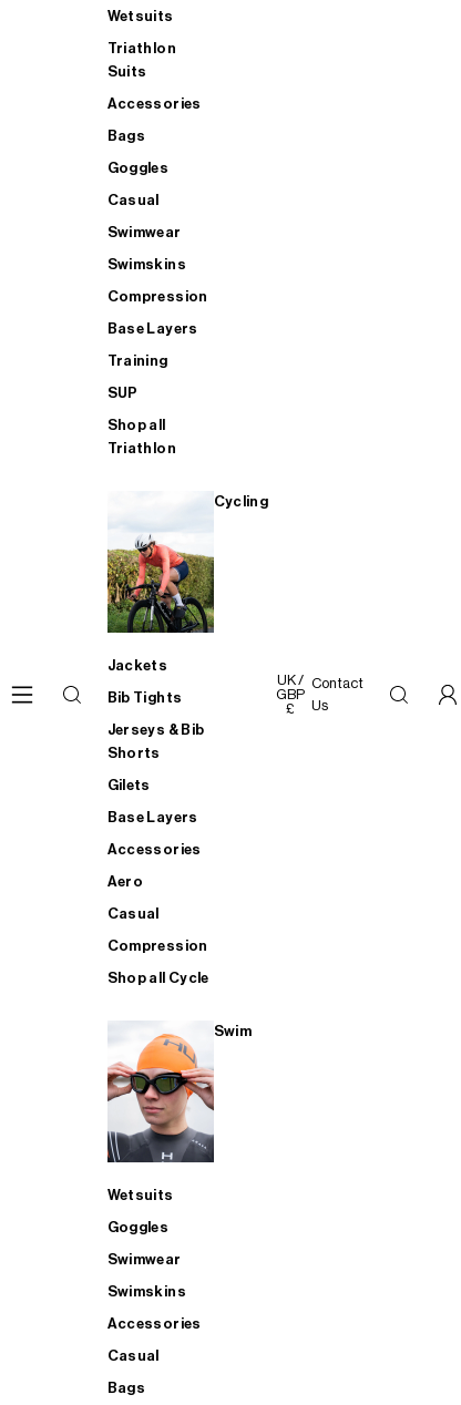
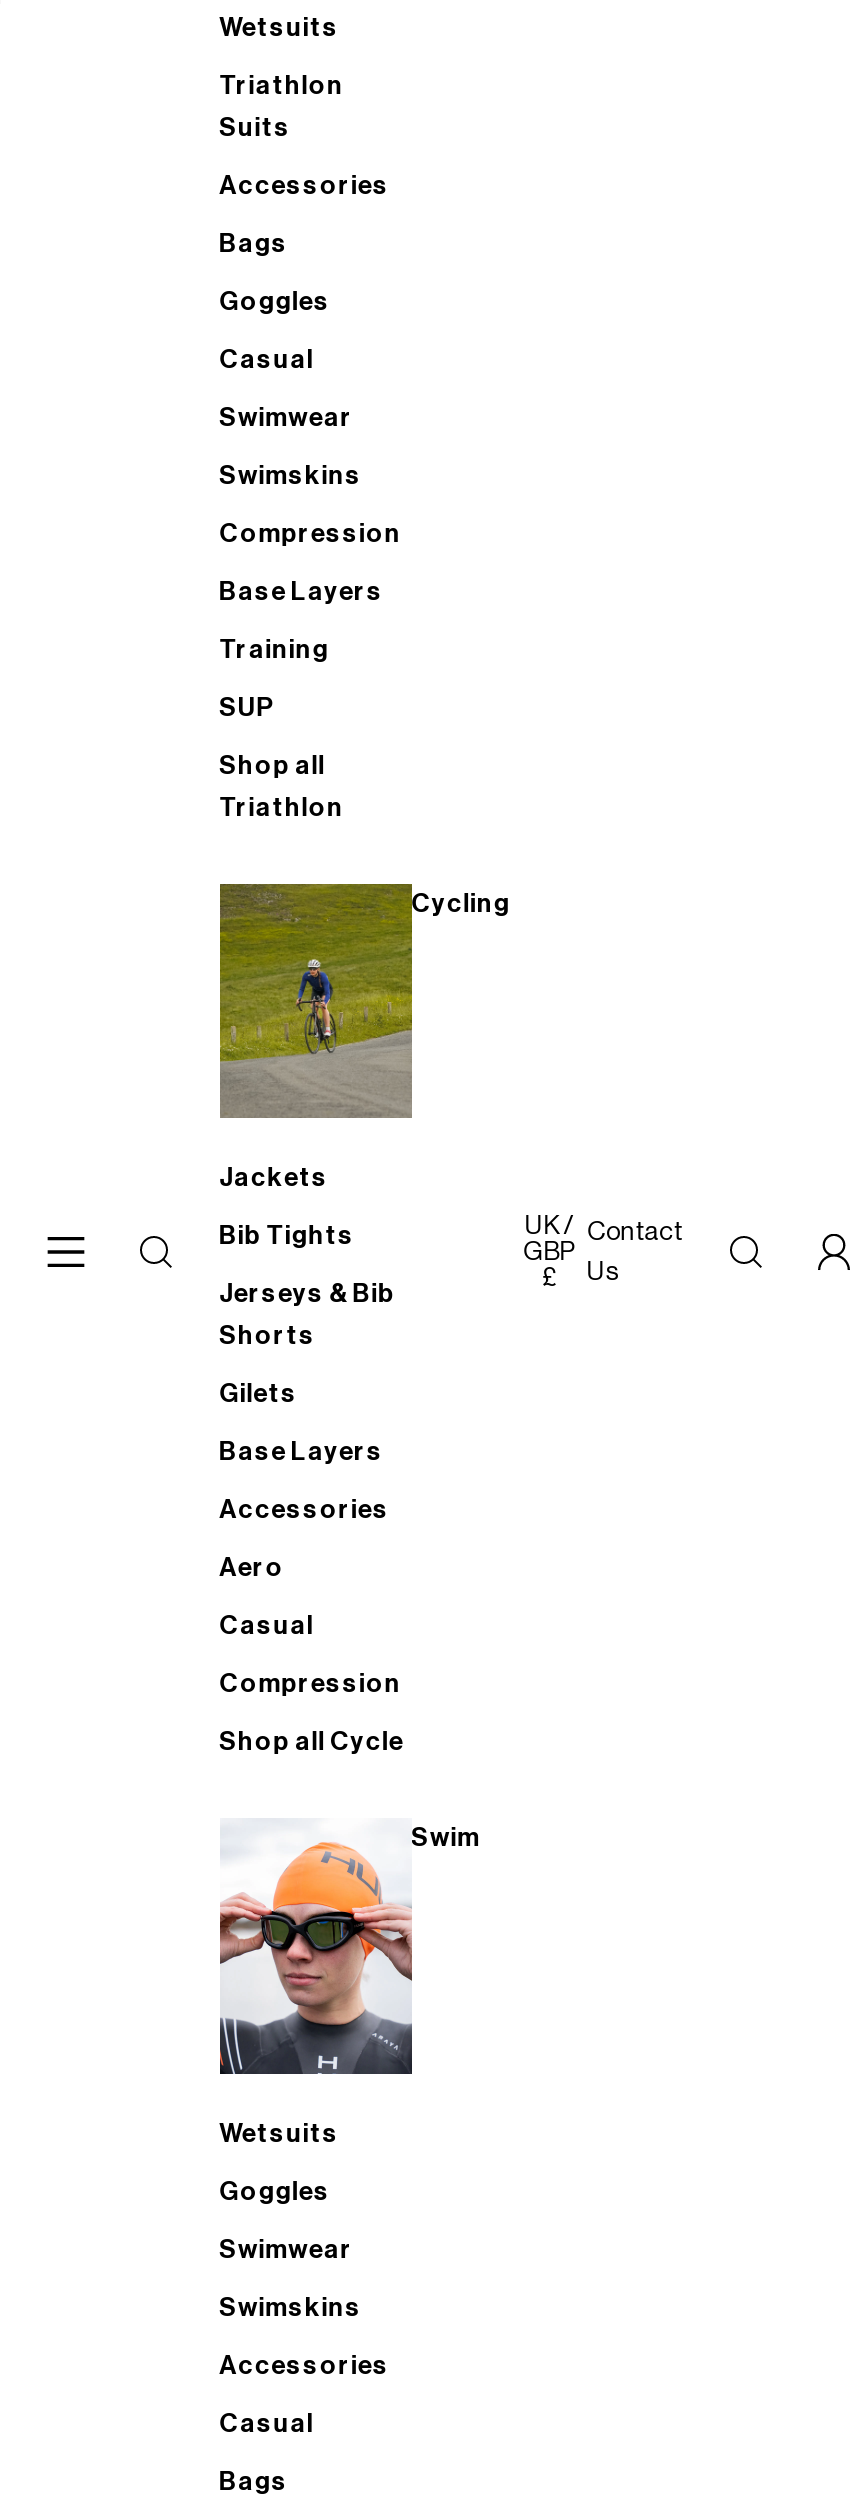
[106,491,215,634] [image] -> [218,882,414,1120] [image]

